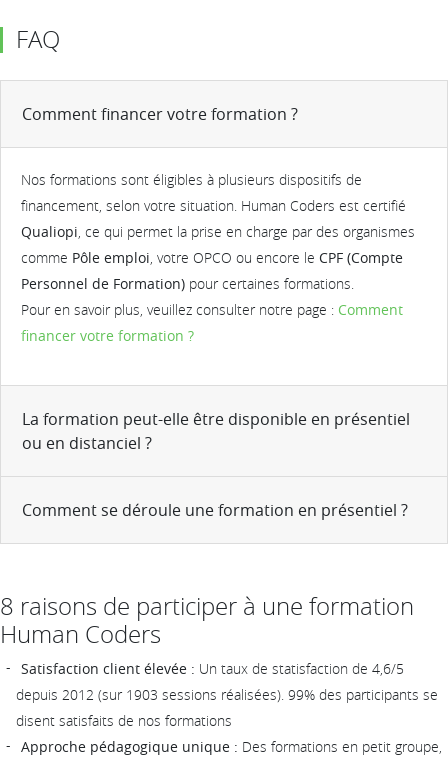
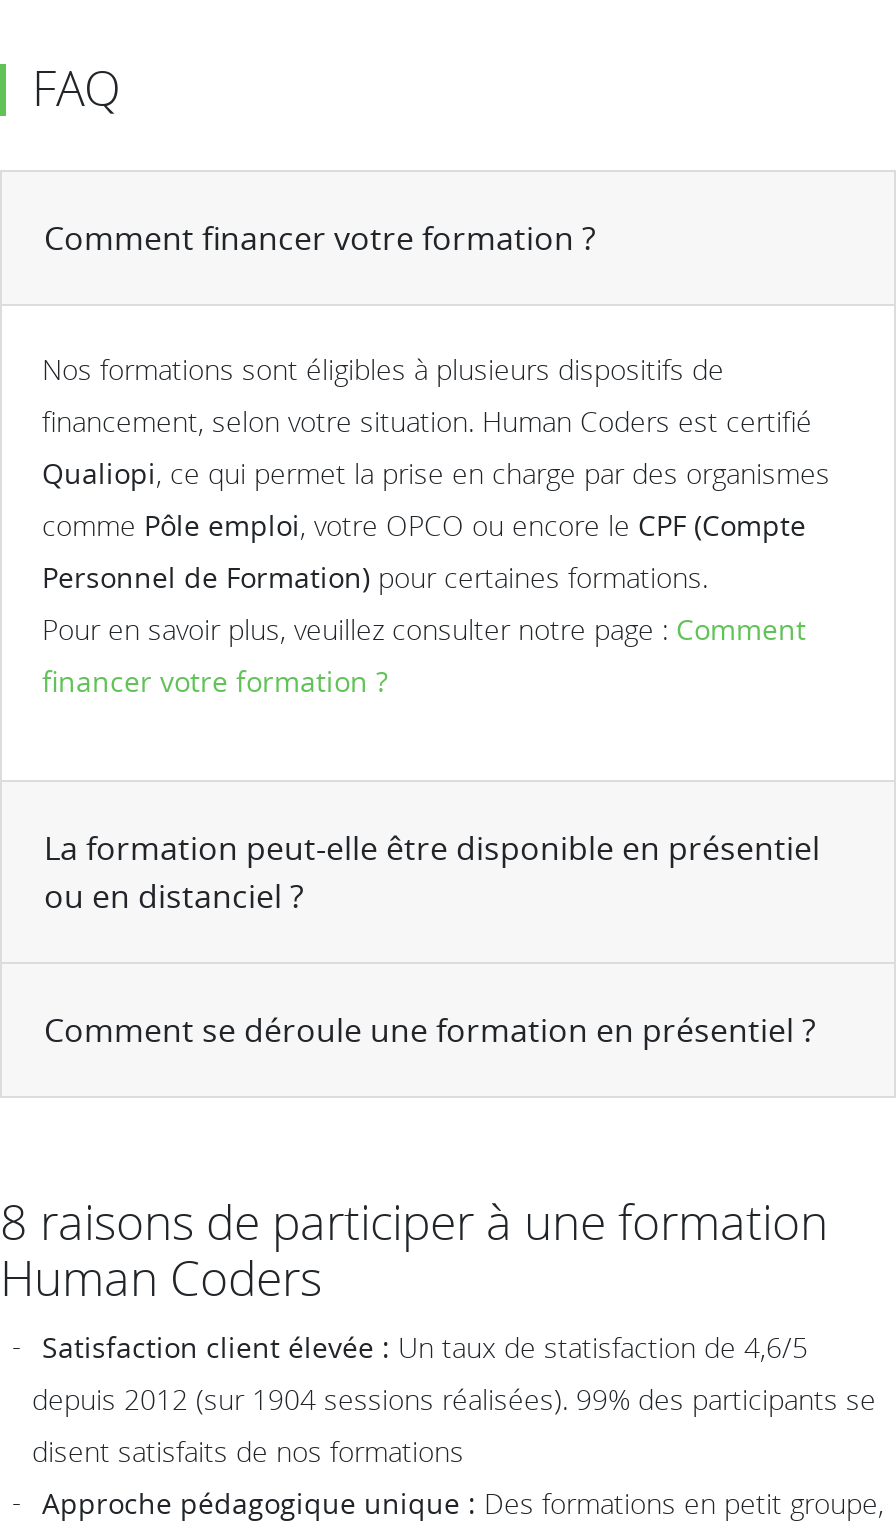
[16,685,438,704] depuis 2012 (sur 1903 sessions réalisées). 99% des participants se -> [32,1380,876,1418] depuis 2012 (sur 1904 sessions réalisées). 99% des participants se

